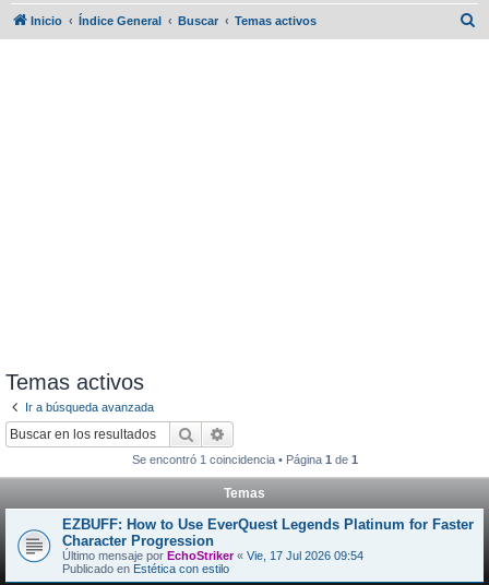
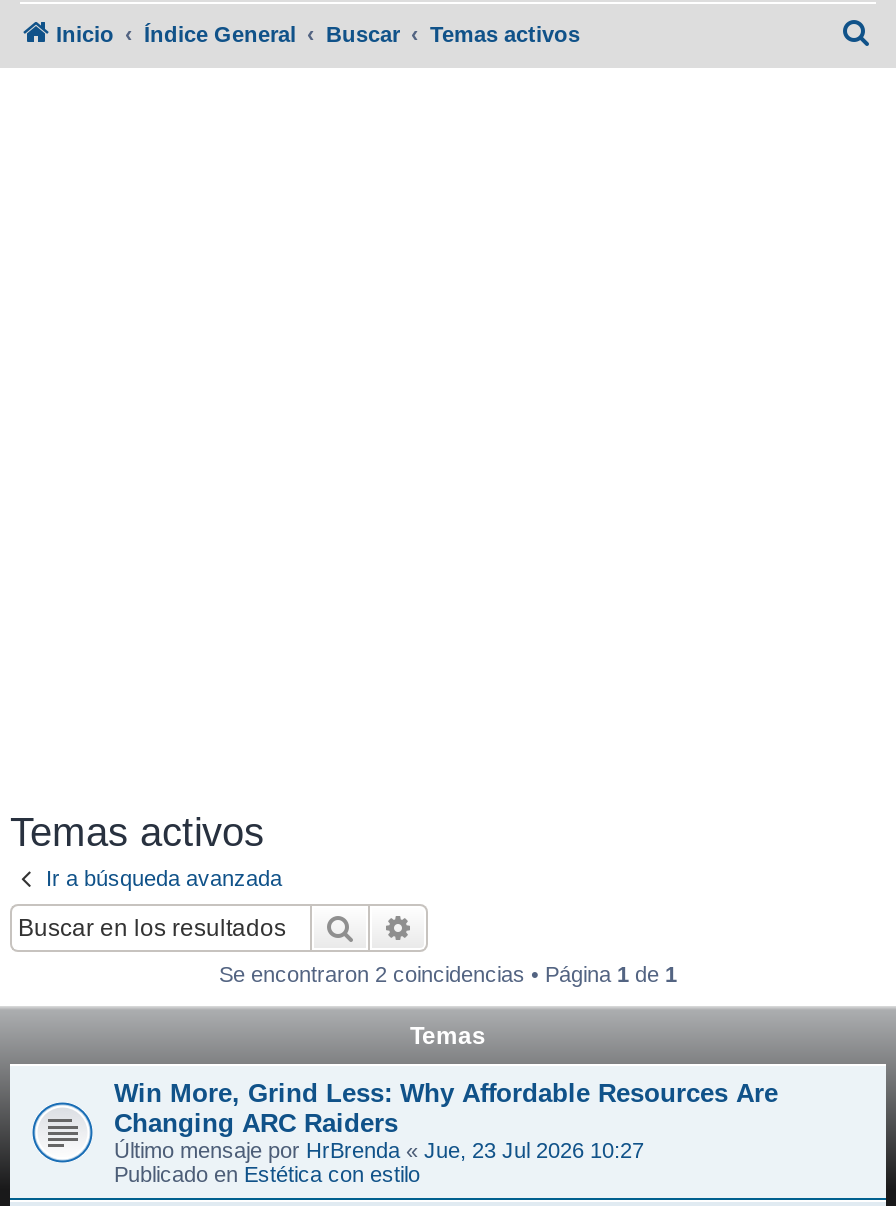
[132,452,357,465] Se encontró 1 coincidencia • Página 1 de 1 -> [219,961,677,985] Se encontraron 2 coincidencias • Página 1 de 1
[62,516,474,562] EZBUFF: How to Use EverQuest Legends Platinum for Faster | Character Progression | Último mensaje por EchoStriker «Vie, 17 Jul 2026 09:54 -> [114,1077,778,1161] Win More, Grind Less: Why Affordable Resources Are | Changing ARC Raiders | Último mensaje por HrBrenda «Jue, 23 Jul 2026 10:27

